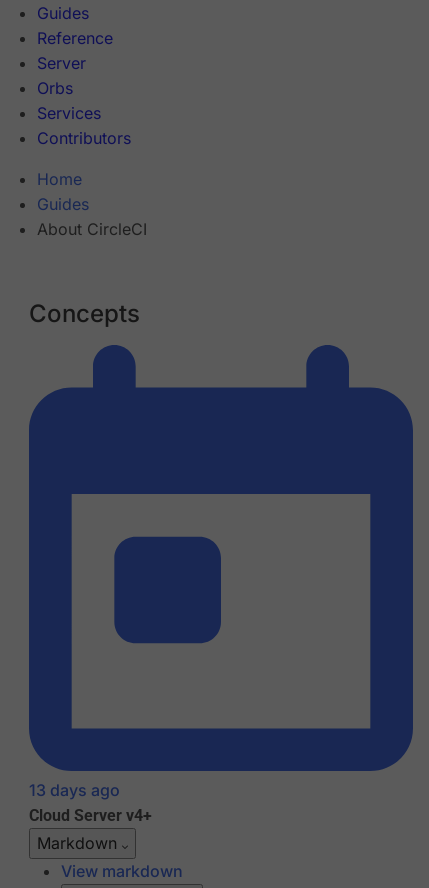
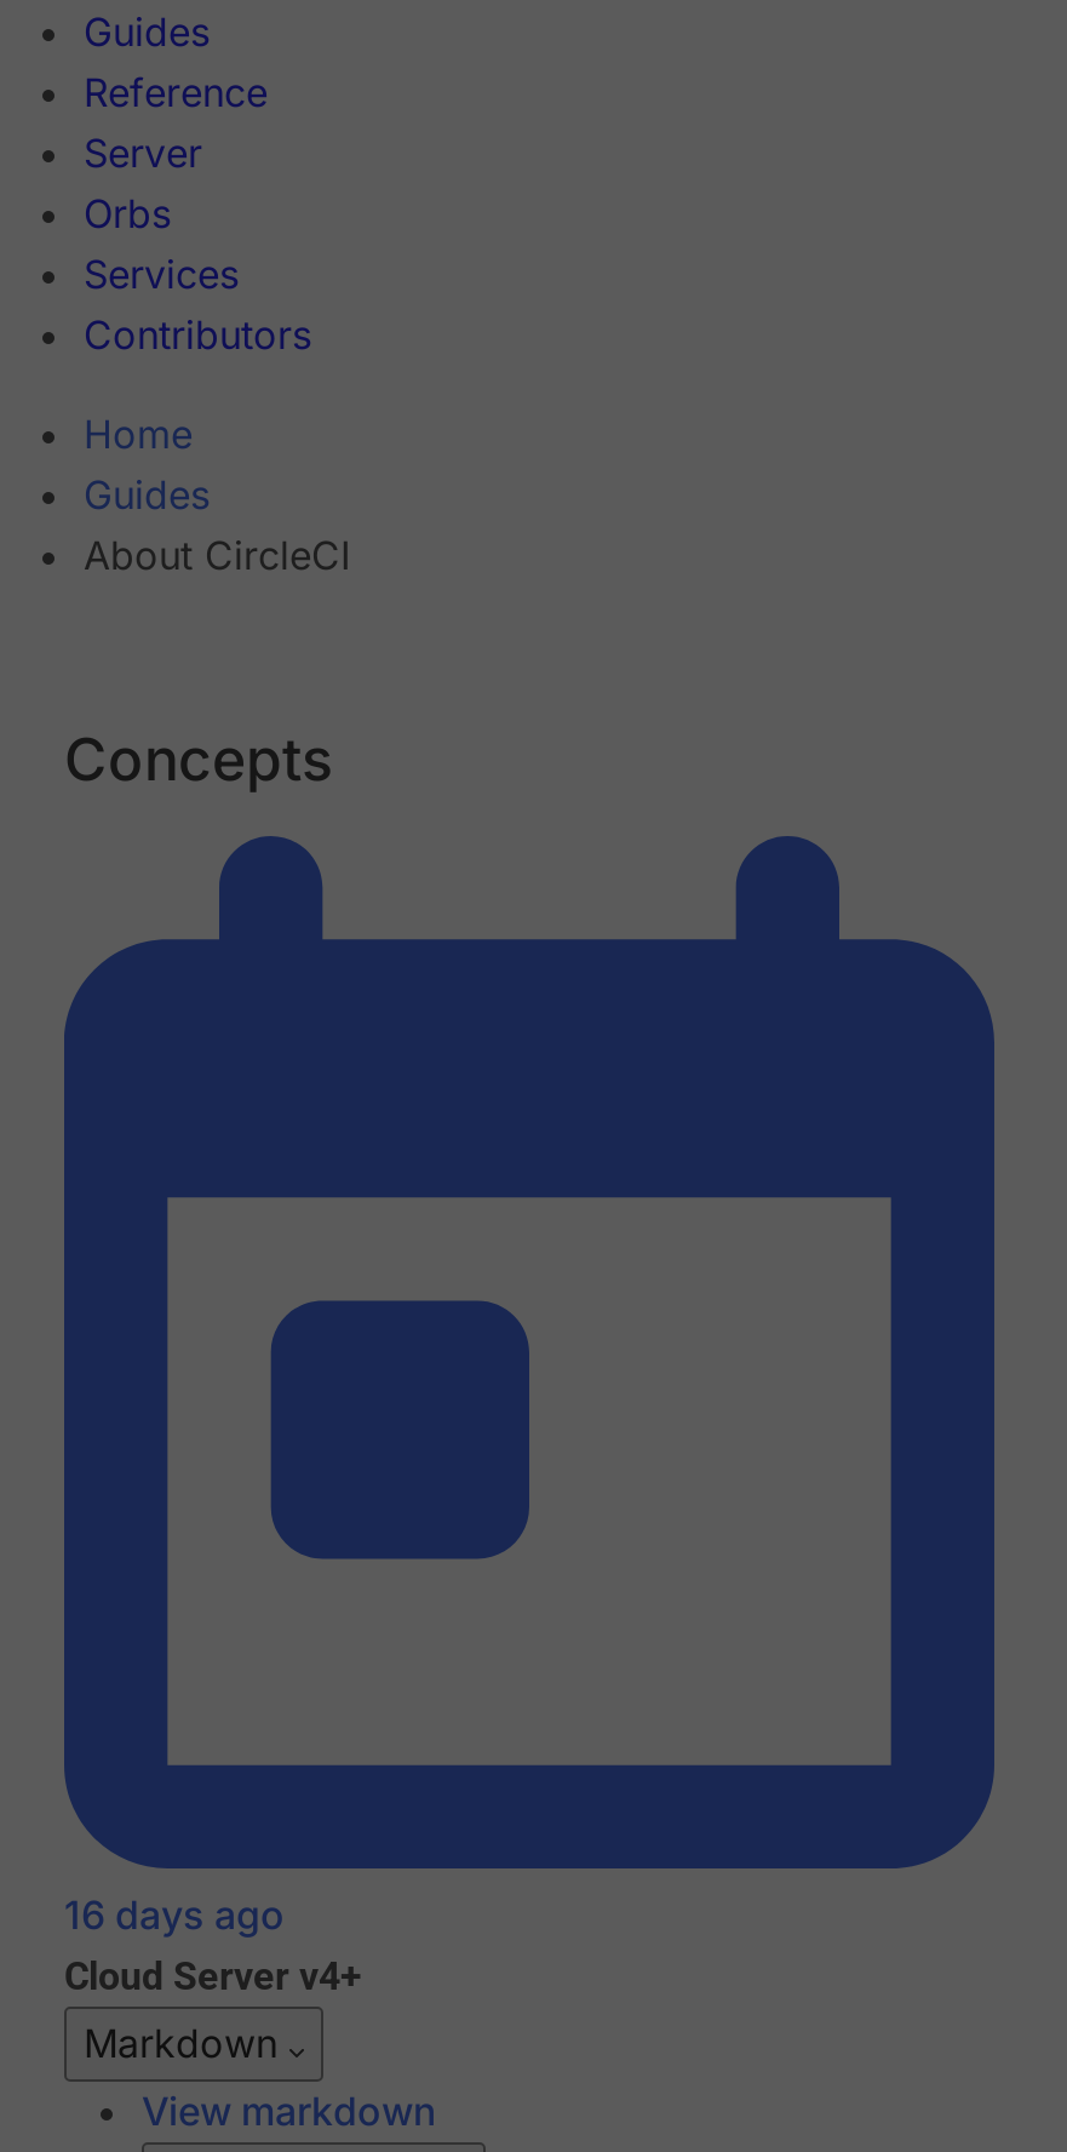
[29,780,120,800] 13 days ago -> [64,1891,285,1940] 16 days ago

